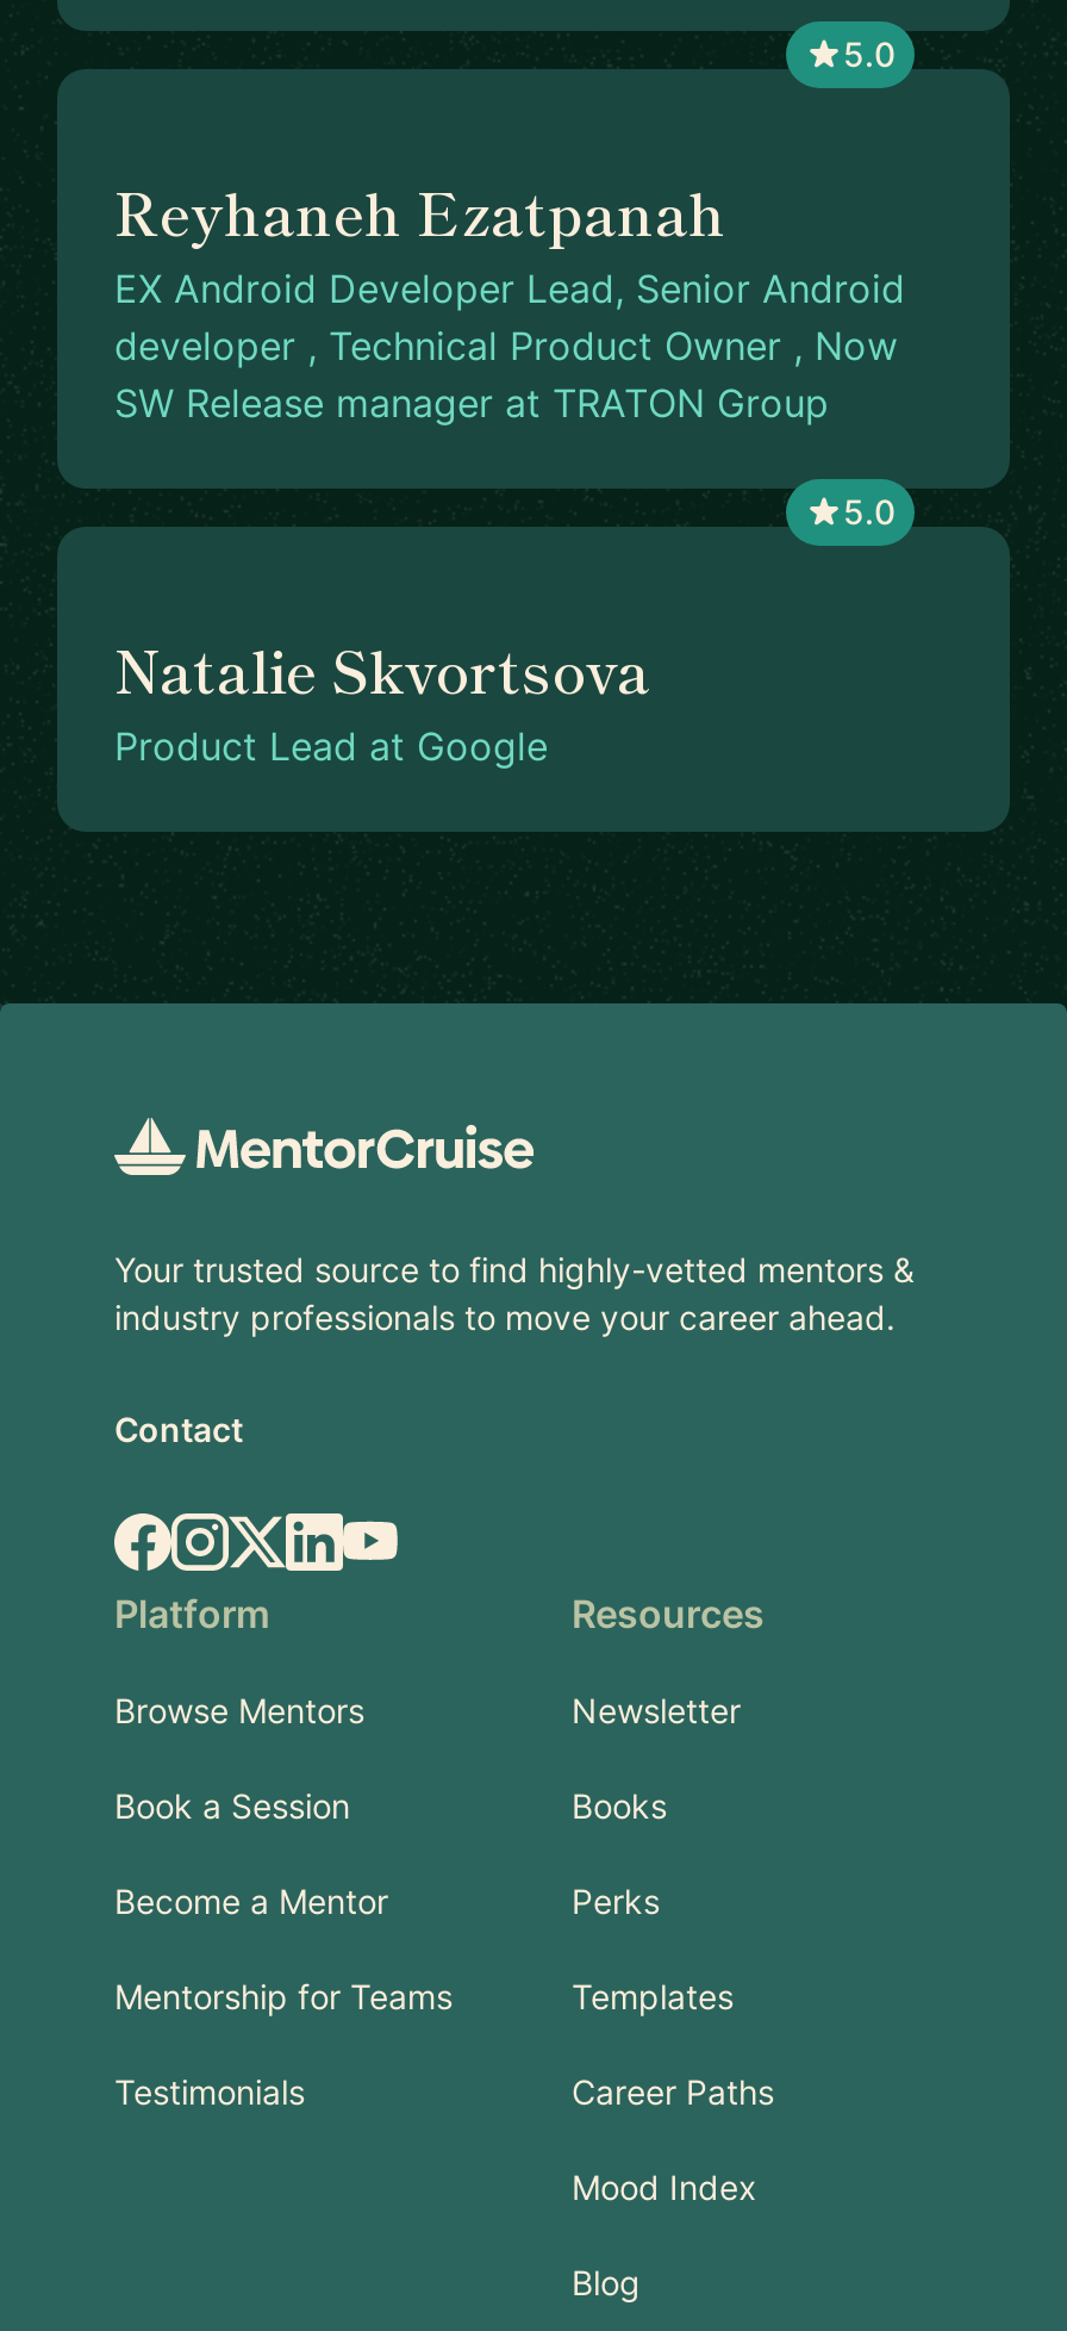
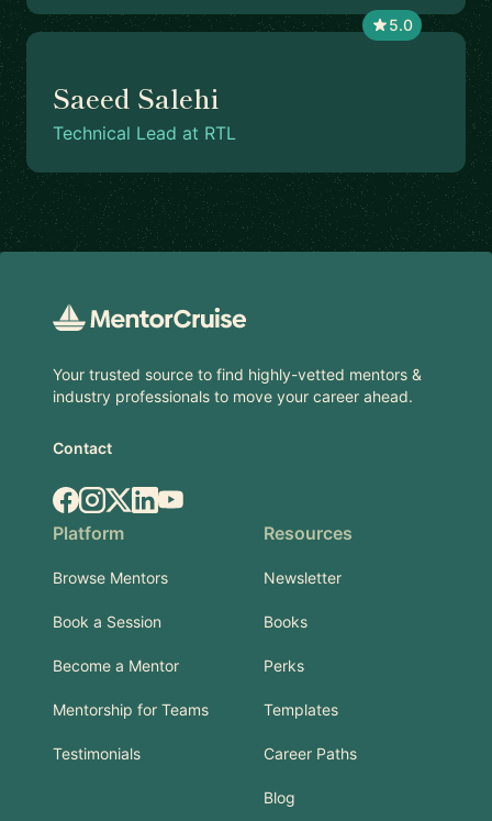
[114,169,905,770] Reyhaneh Ezatpanah | EX Android Developer Lead, Senior Android | developer , Technical Product Owner , Now | SW Release manager at TRATON Group | 5.0 | Natalie Skvortsova | Product Lead at Google -> [53,78,236,144] Saeed Salehi | Technical Lead at RTL
[572,2167,757,2207] Mood Index -> none

